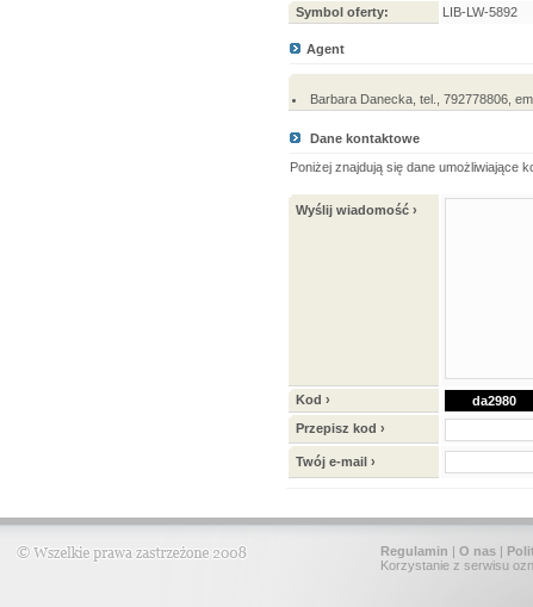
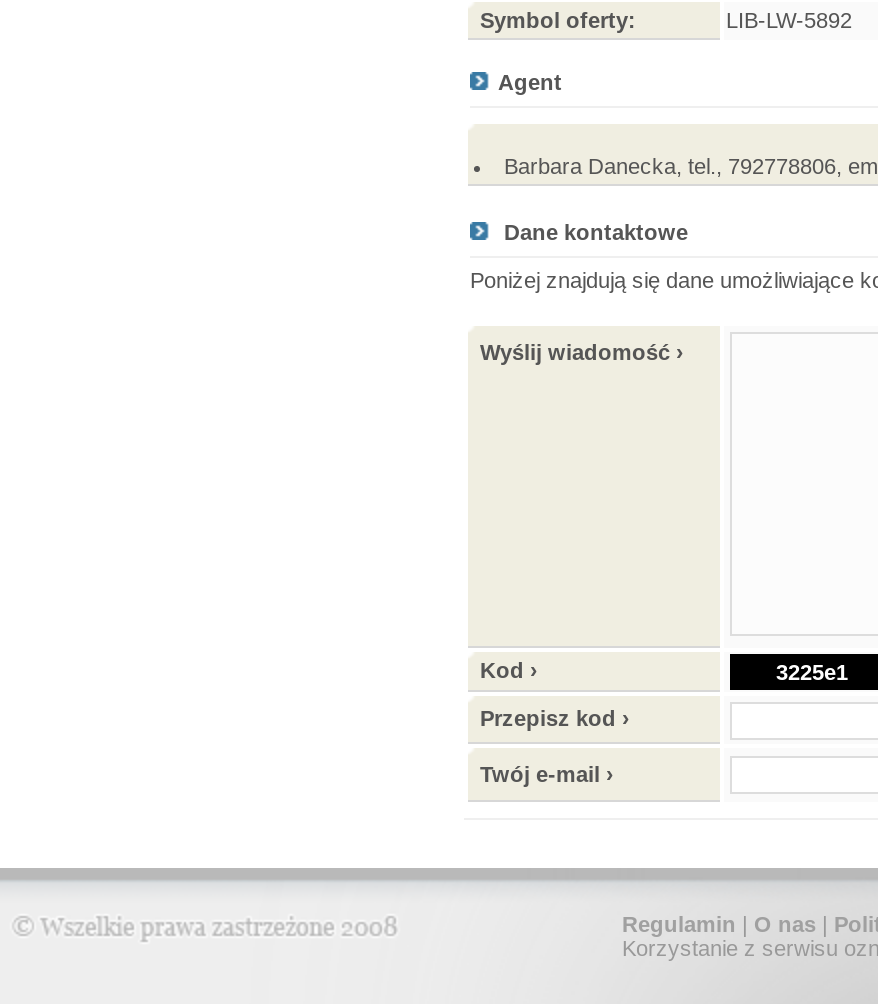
[472,394,516,408] da2980 -> [776,660,848,684] 3225e1

